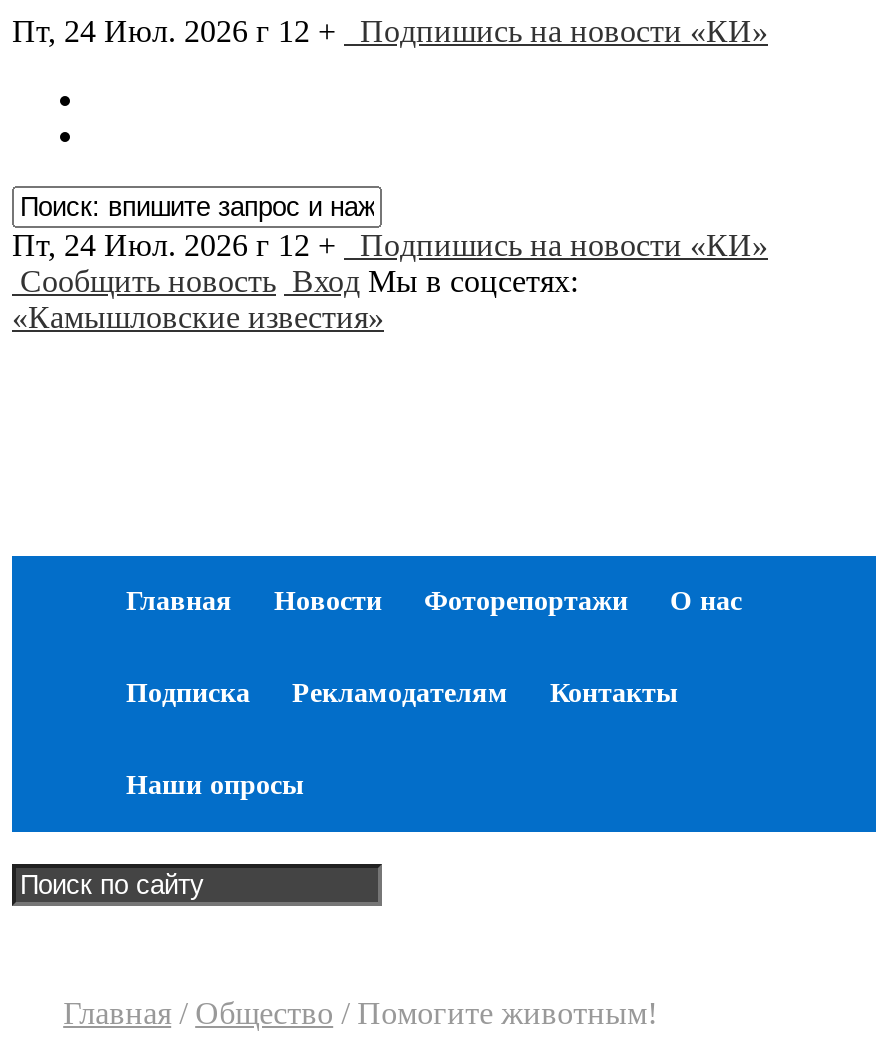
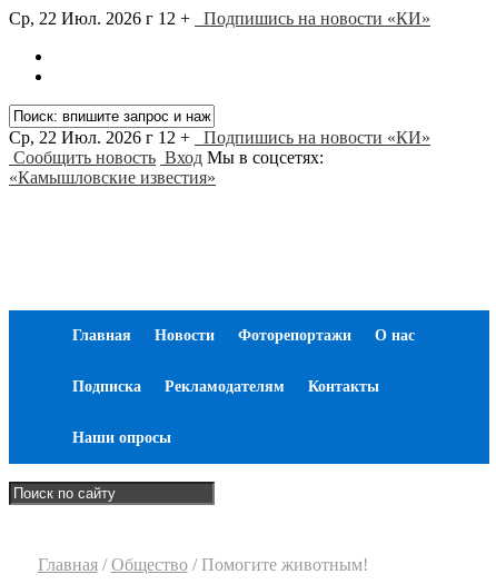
[12,14,768,48] Пт, 24 Июл. 2026 г 12 + Подпишись на новости «КИ» -> [9,9,430,28] Ср, 22 Июл. 2026 г 12 + Подпишись на новости «КИ»
[12,228,768,262] Пт, 24 Июл. 2026 г 12 + Подпишись на новости «КИ» -> [9,128,430,147] Ср, 22 Июл. 2026 г 12 + Подпишись на новости «КИ»

